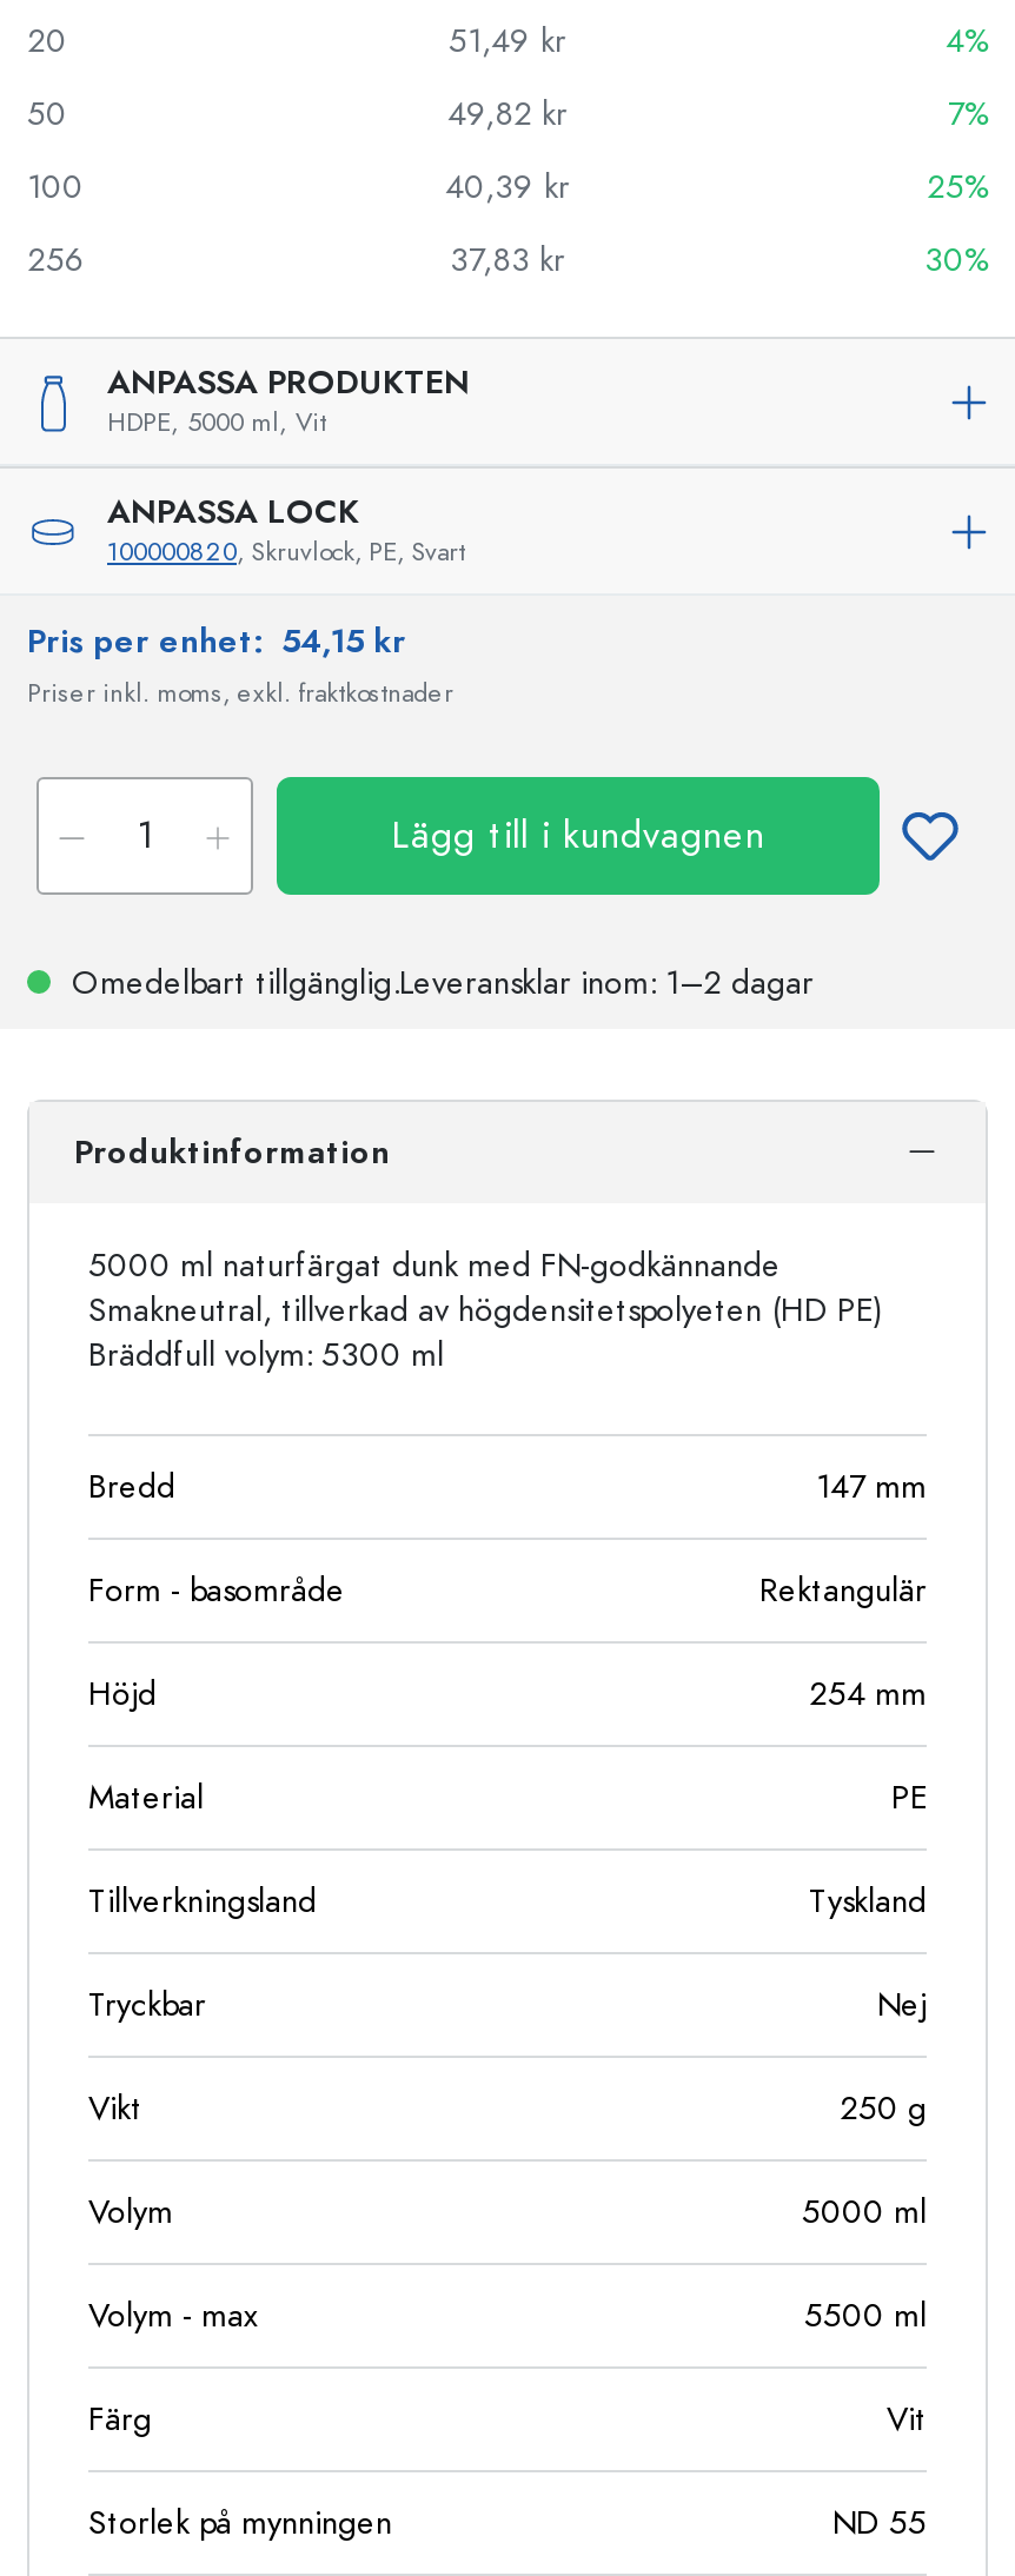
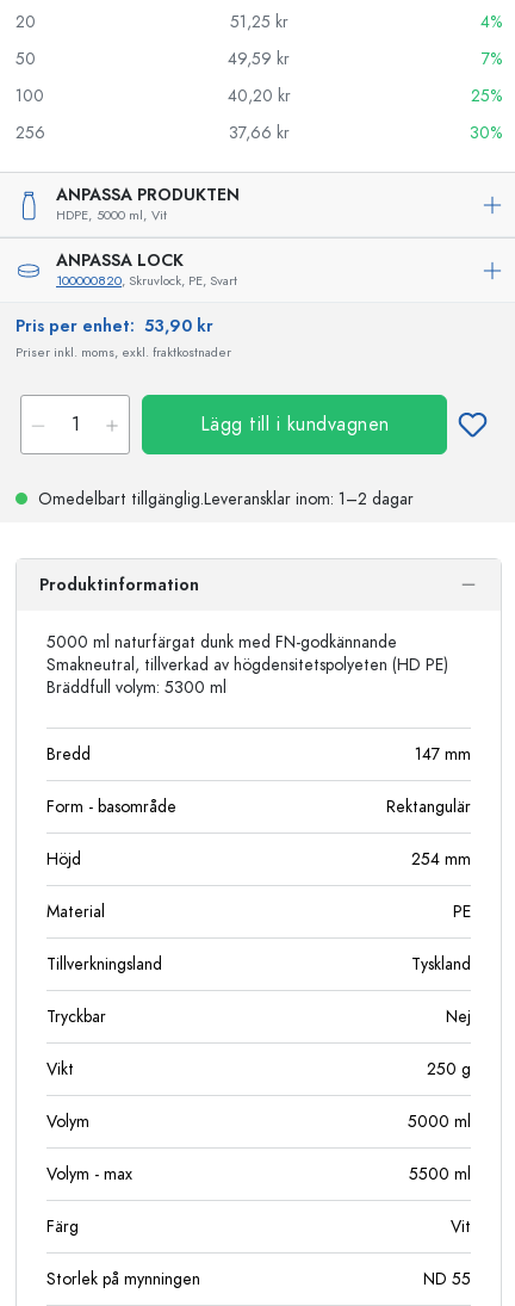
[449,19,566,64] 51,49 kr -> [229,11,288,33] 51,25 kr
[447,92,568,137] 49,82 kr -> [228,48,290,70] 49,59 kr
[445,165,570,210] 40,39 kr -> [227,85,290,107] 40,20 kr
[450,238,565,283] 37,83 kr -> [228,122,289,144] 37,66 kr
[27,619,406,664] Pris per enhet: 54,15 kr -> [15,315,213,338] Pris per enhet: 53,90 kr

